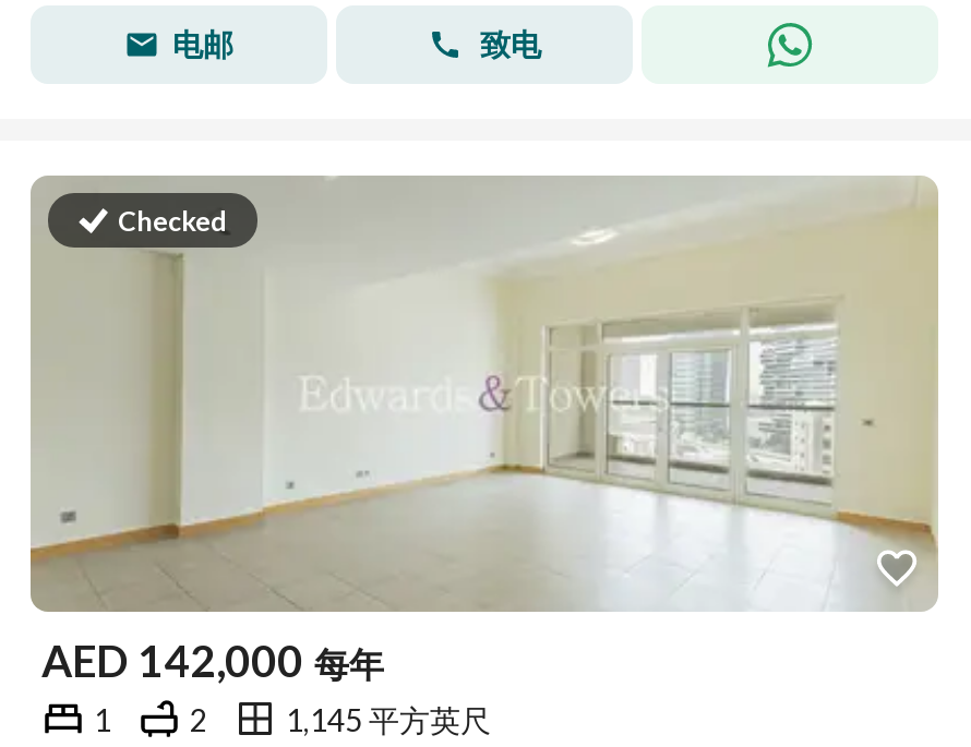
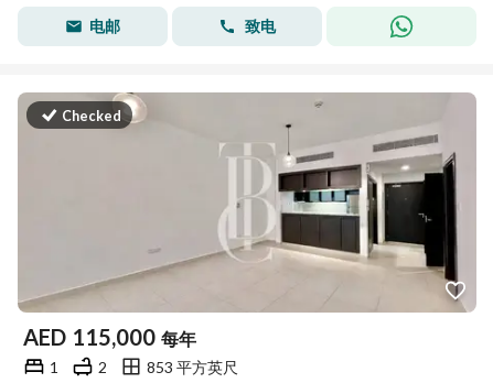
[28,178,938,686] [image] | AED 142,000 每年 -> [19,95,474,350] [image] | AED 115,000 每年
[286,700,491,737] 1,145 平方英尺 -> [147,357,238,376] 853 平方英尺

